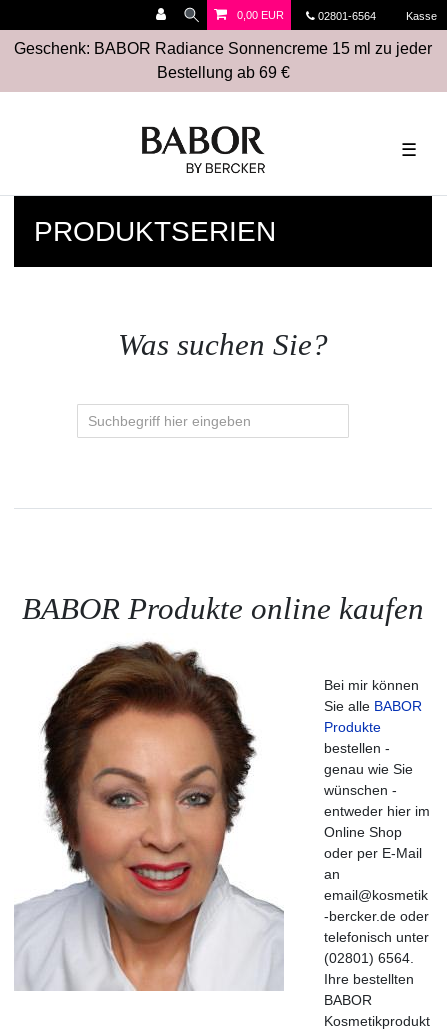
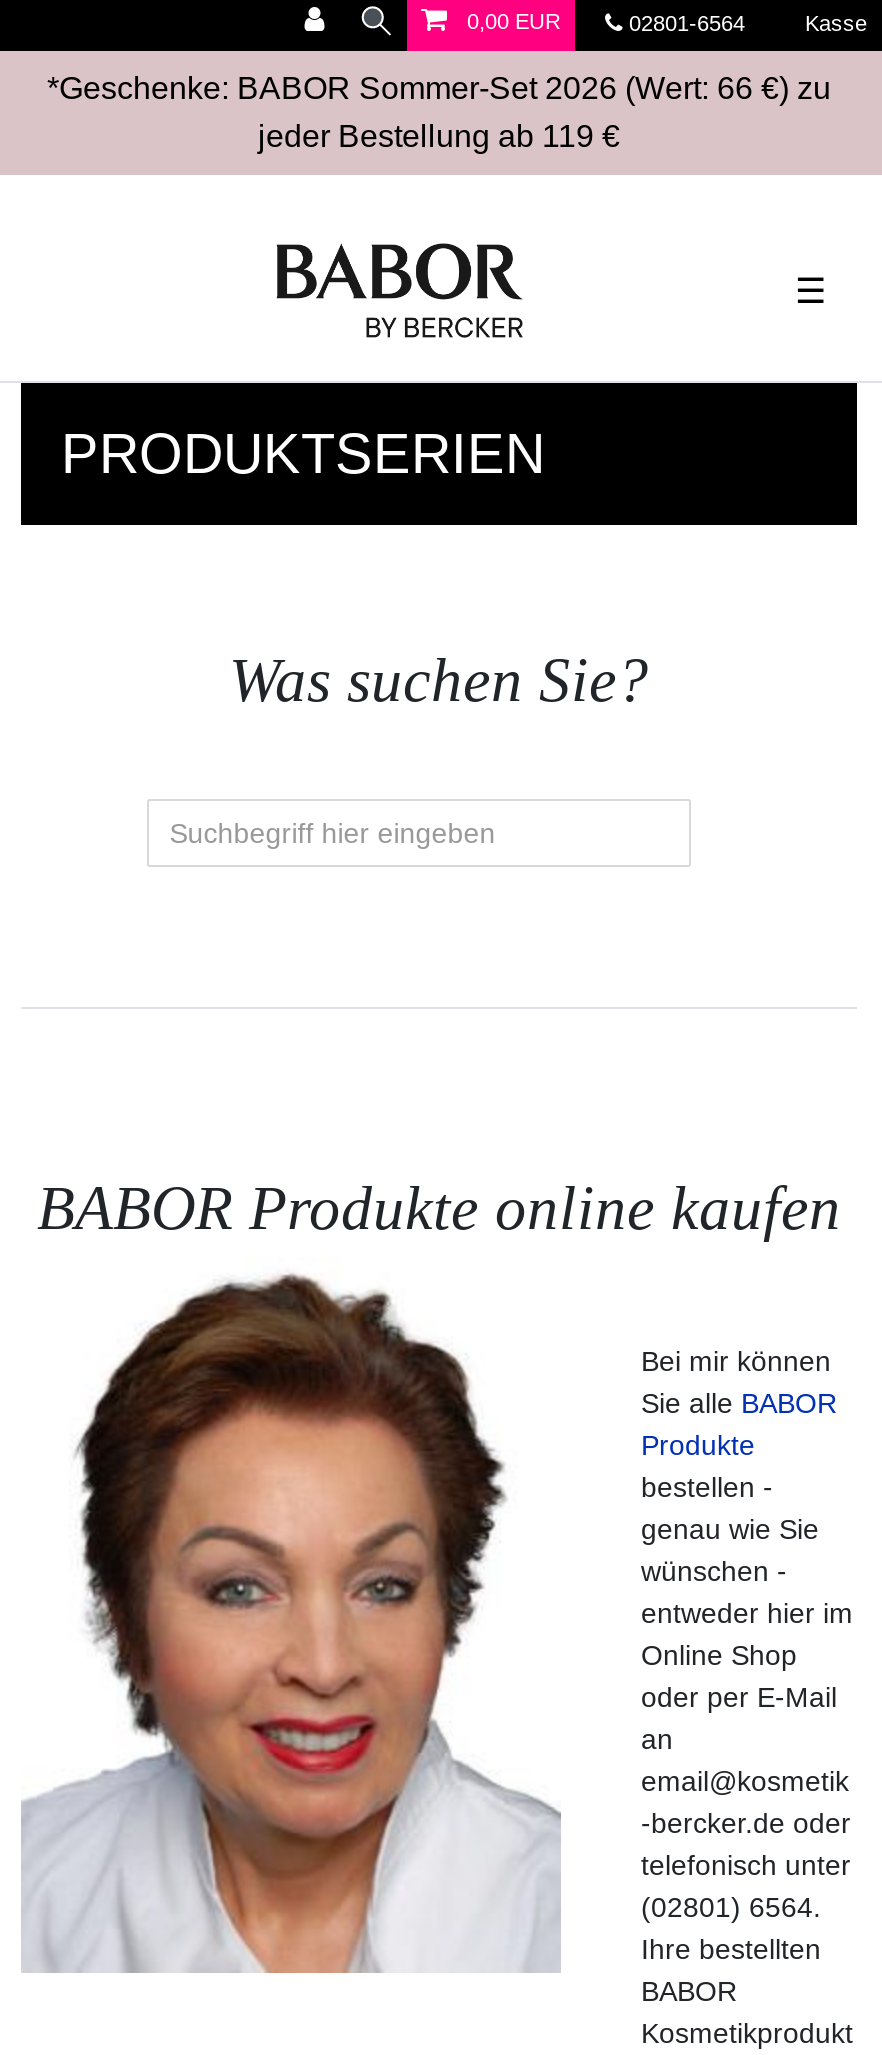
[14,40,432,81] Geschenk: BABOR Radiance Sonnencreme 15 ml zu jeder | Bestellung ab 69 € -> [47,71,831,153] *Geschenke: BABOR Sommer-Set 2026 (Wert: 66 €) zu | jeder Bestellung ab 119 €

